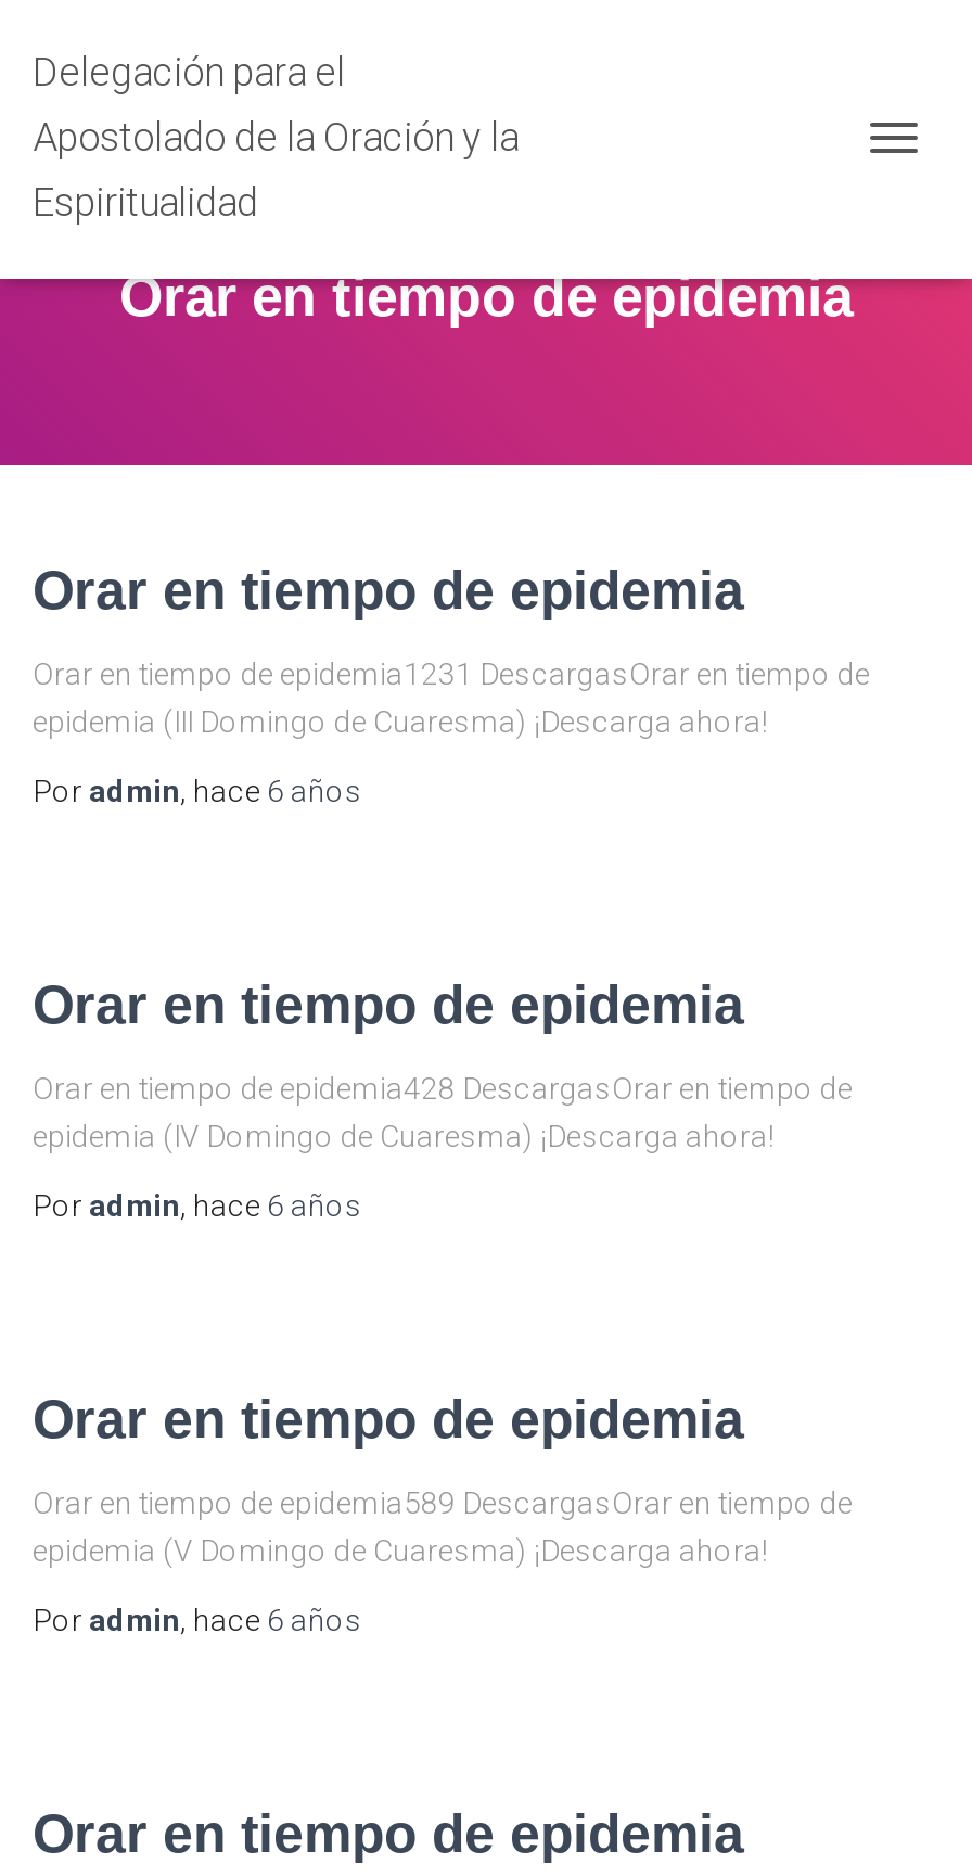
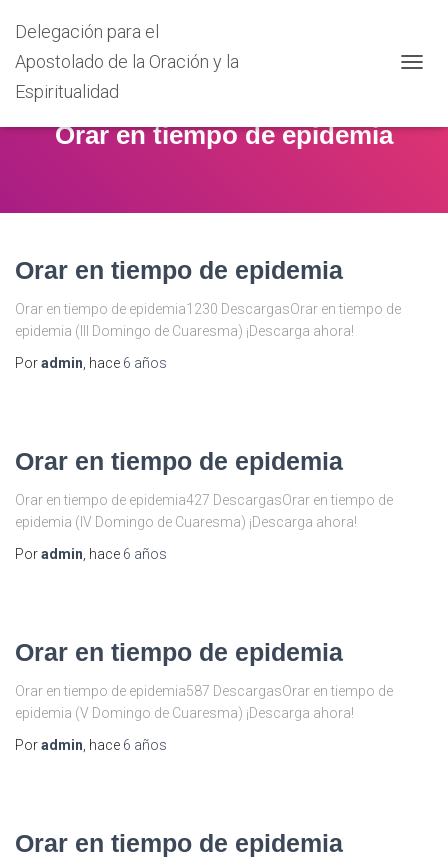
[33,656,870,691] Orar en tiempo de epidemia1231 DescargasOrar en tiempo de -> [15,301,401,317] Orar en tiempo de epidemia1230 DescargasOrar en tiempo de
[33,1071,853,1106] Orar en tiempo de epidemia428 DescargasOrar en tiempo de -> [15,492,393,508] Orar en tiempo de epidemia427 DescargasOrar en tiempo de
[33,1485,853,1520] Orar en tiempo de epidemia589 DescargasOrar en tiempo de -> [15,683,393,699] Orar en tiempo de epidemia587 DescargasOrar en tiempo de

